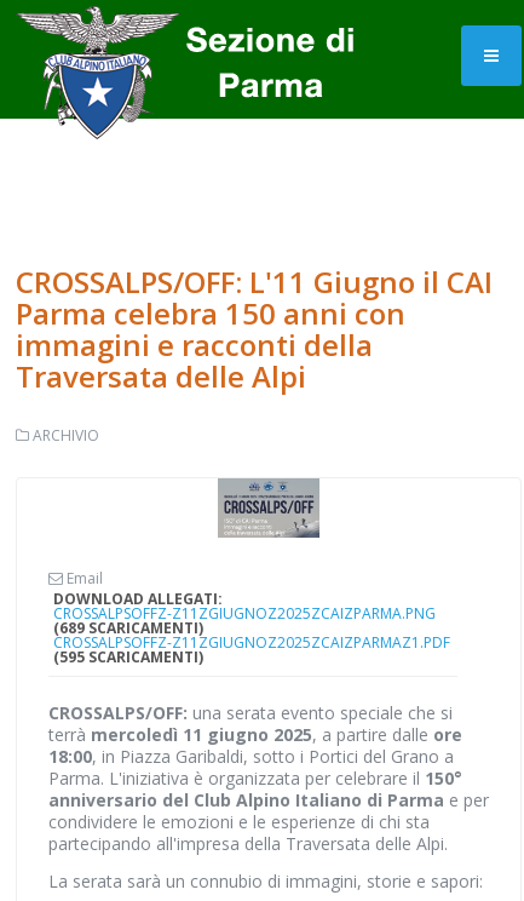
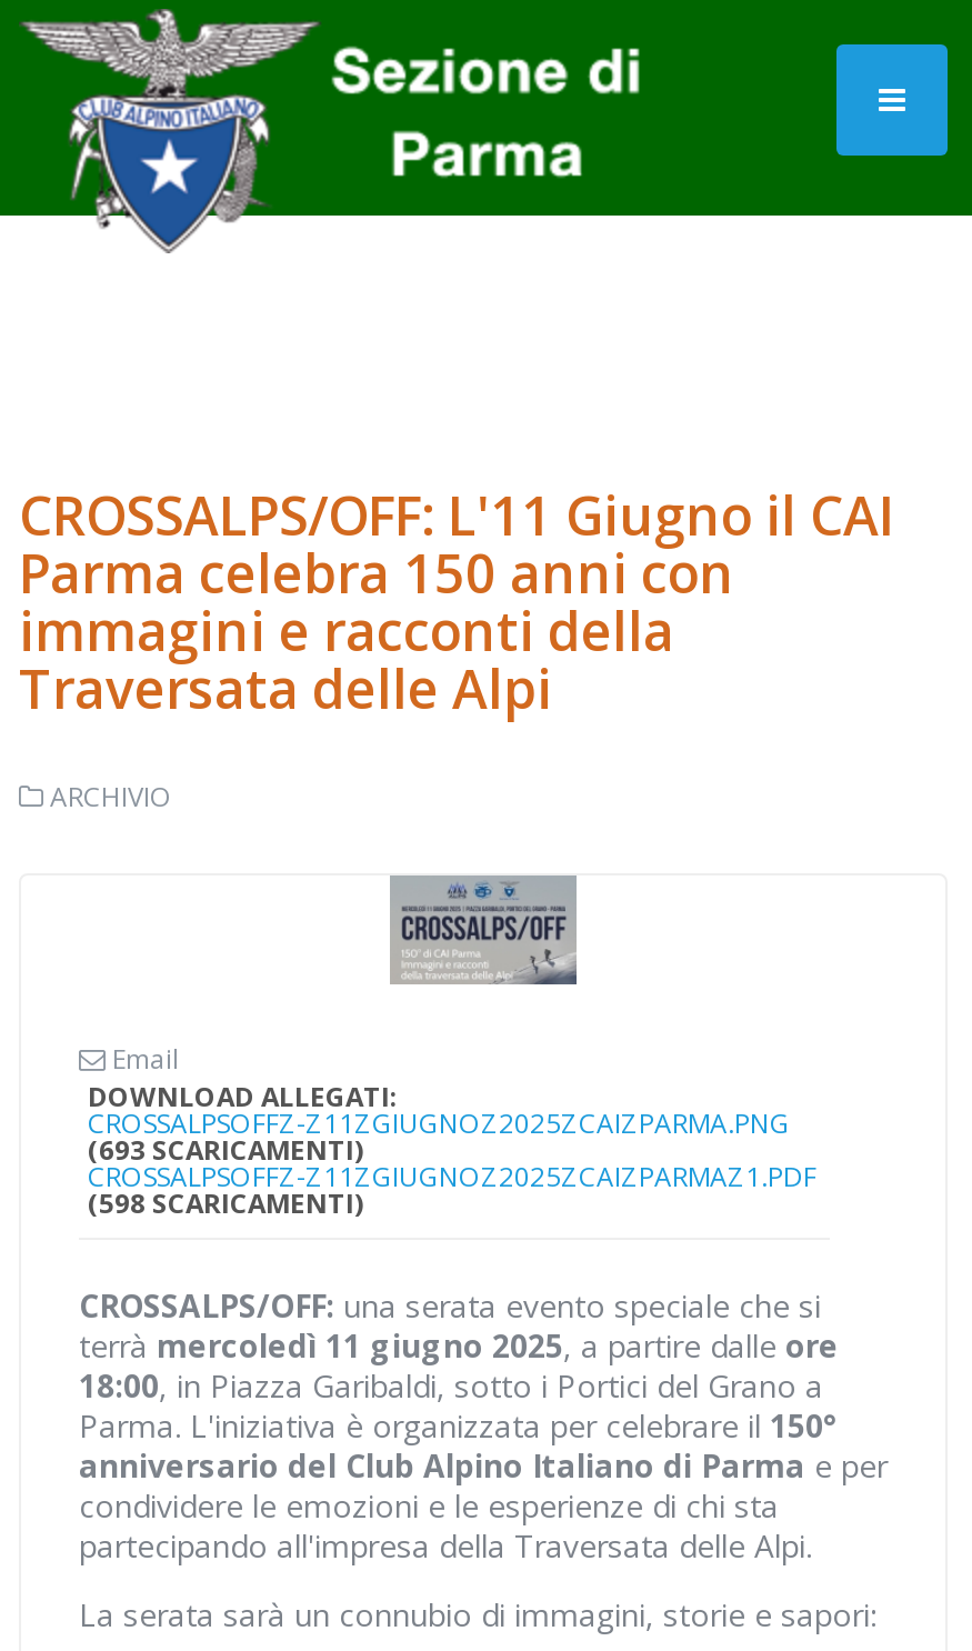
[53,618,203,639] (689 SCARICAMENTI) -> [88,1132,363,1169] (693 SCARICAMENTI)
[53,647,203,668] (595 SCARICAMENTI) -> [88,1185,363,1223] (598 SCARICAMENTI)

